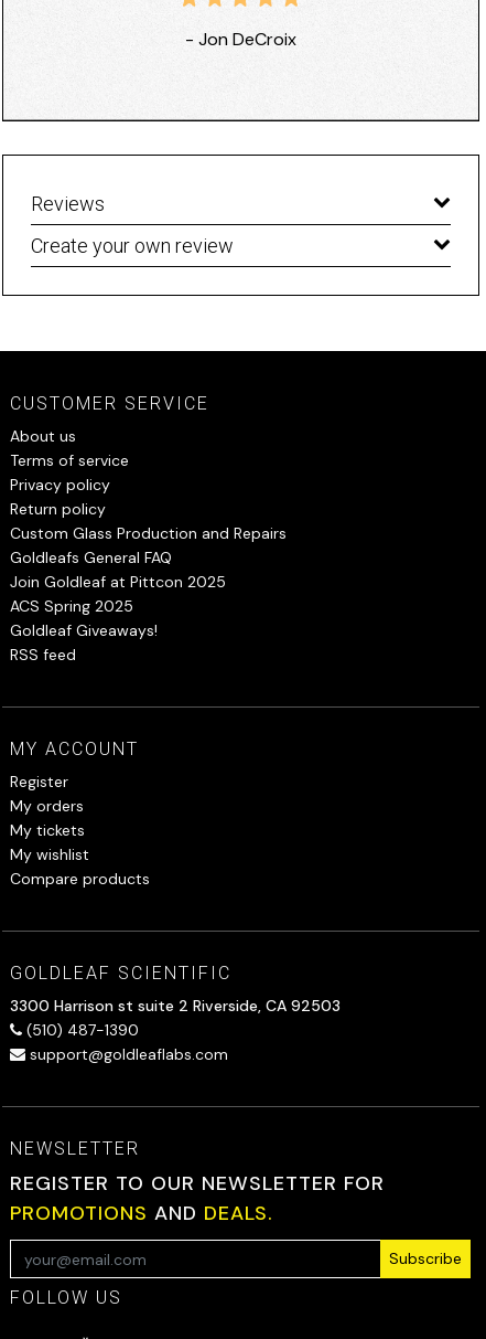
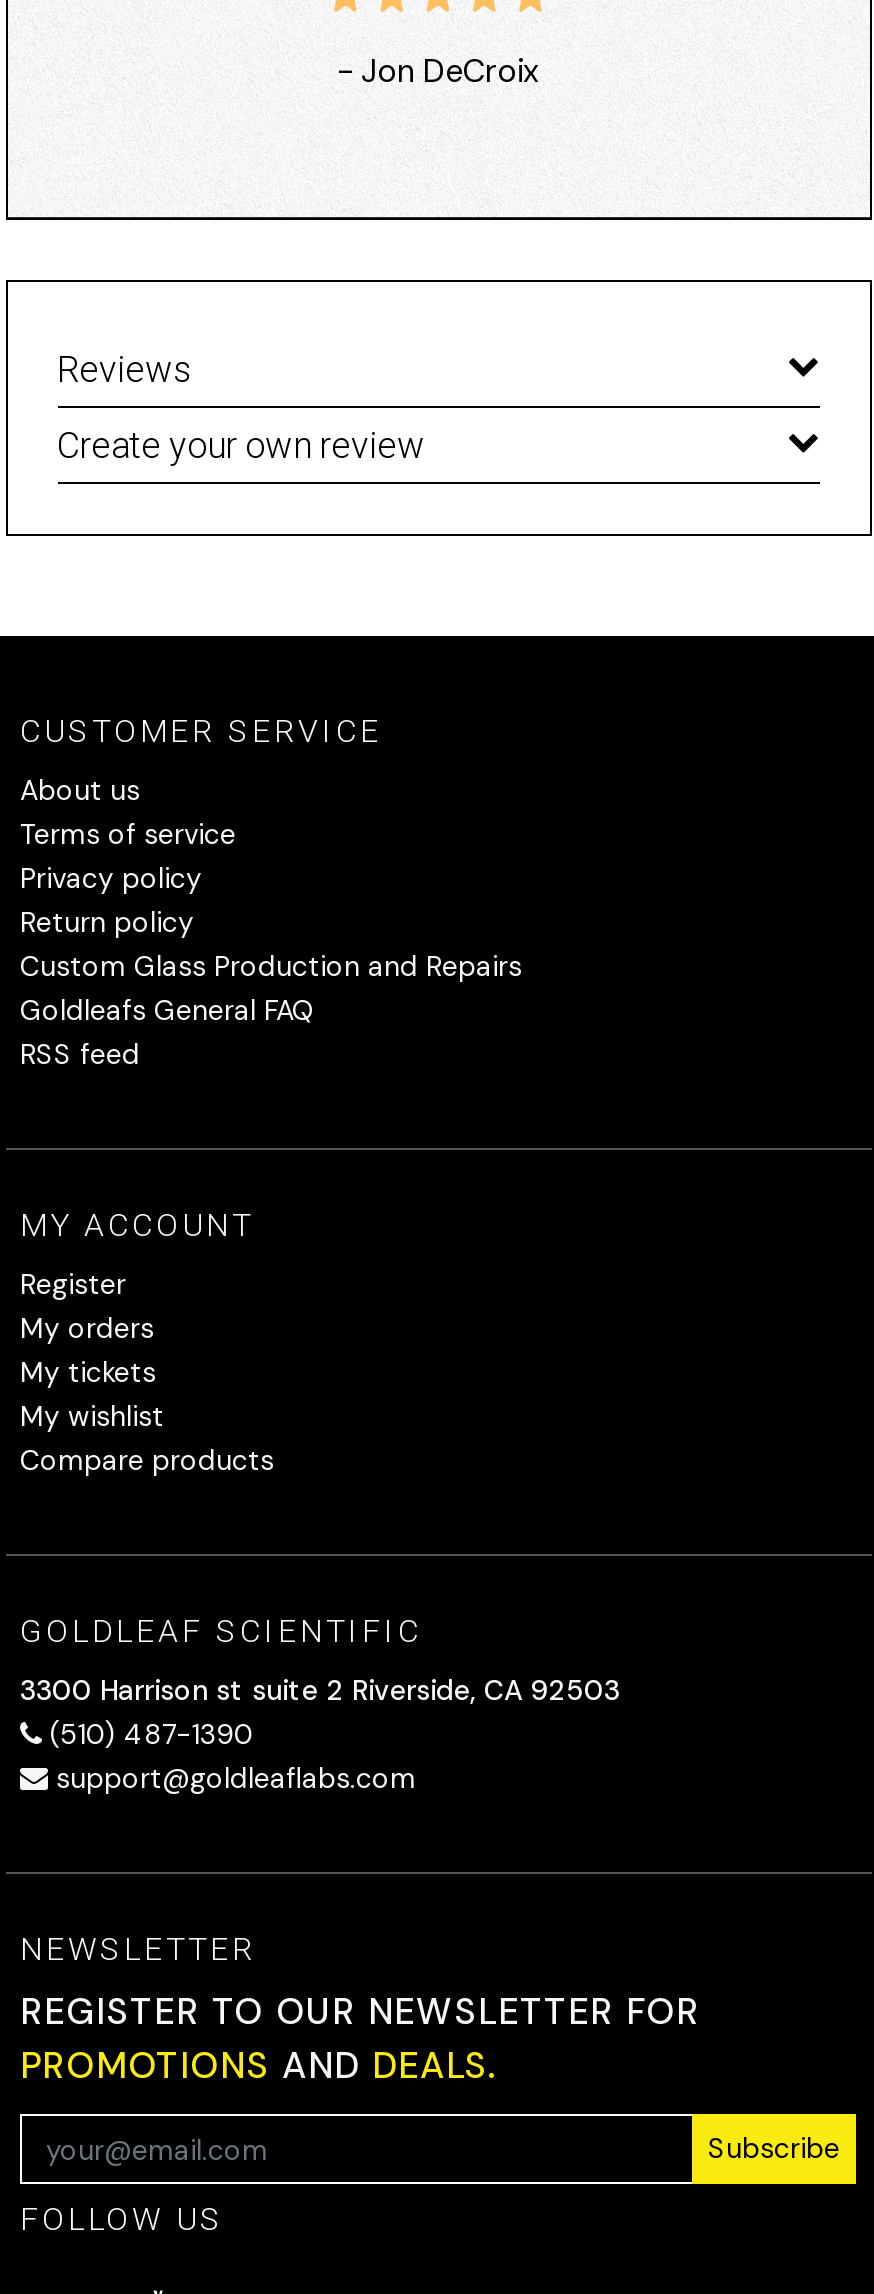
[10,572,226,640] Join Goldleaf at Pittcon 2025 | ACS Spring 2025 | Goldleaf Giveaways! -> none

